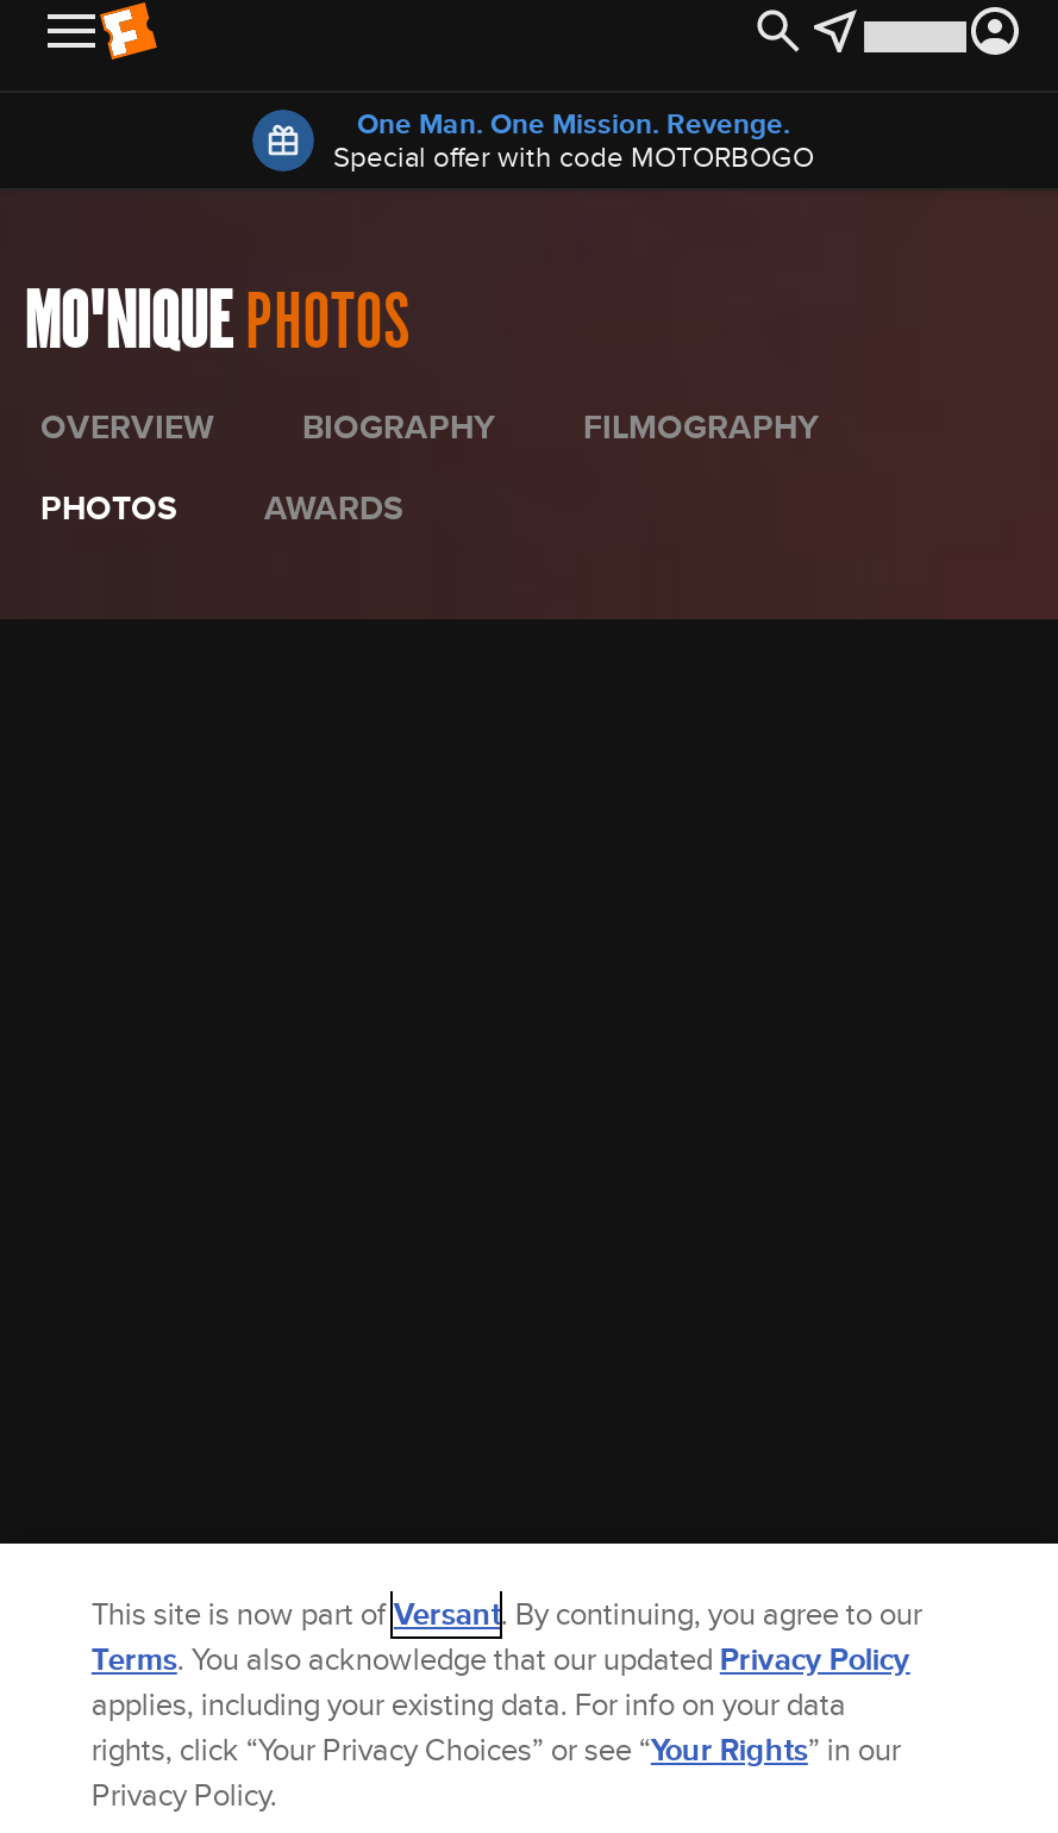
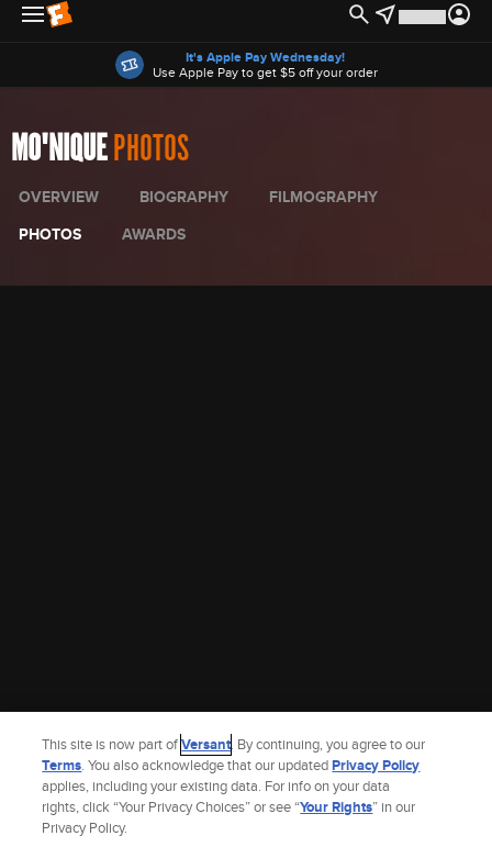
[333,102,814,176] One Man. One Mission. Revenge. | Special offer with code MOTORBOGO -> [152,47,377,81] It's Apple Pay Wednesday! | Use Apple Pay to get $5 off your order

